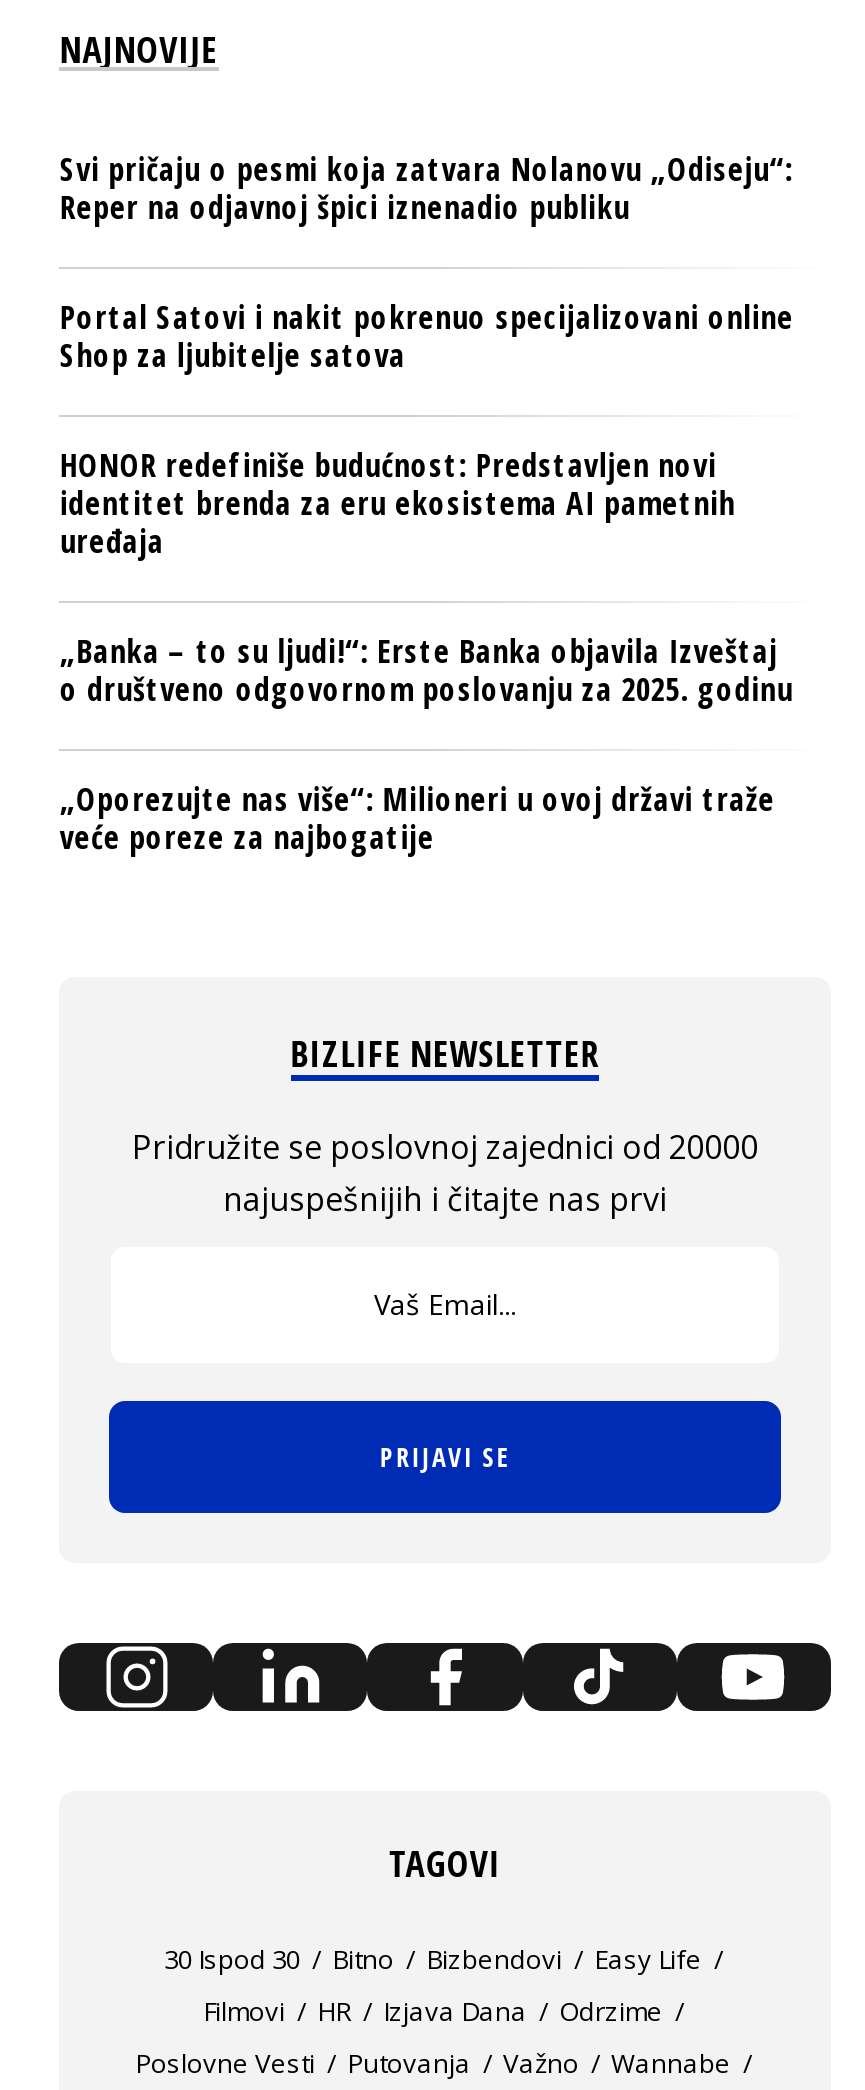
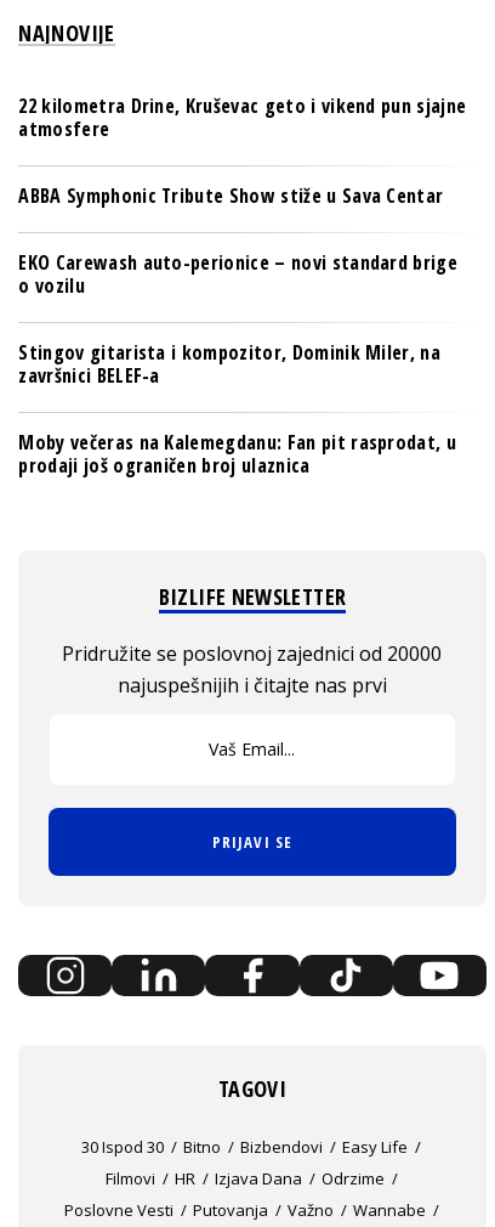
[60,146,793,228] Svi pričaju o pesmi koja zatvara Nolanovu „Odiseju“: | Reper na odjavnoj špici iznenadio publiku -> [19,92,466,142] 22 kilometra Drine, Kruševac geto i vikend pun sjajne | atmosfere
[60,294,794,376] Portal Satovi i nakit pokrenuo specijalizovani online | Shop za ljubitelje satova -> [19,182,443,208] ABBA Symphonic Tribute Show stiže u Sava Centar
[60,442,735,562] HONOR redefiniše budućnost: Predstavljen novi | identitet brenda za eru ekosistema AI pametnih | uređaja -> [19,249,457,298] EKO Carewash auto-perionice – novi standard brige | o vozilu
[60,628,793,710] „Banka – to su ljudi!“: Erste Banka objavila Izveštaj | o društveno odgovornom poslovanju za 2025. godinu -> [19,338,440,388] Stingov gitarista i kompozitor, Dominik Miler, na | završnici BELEF-a
[60,776,775,858] „Oporezujte nas više“: Milioneri u ovoj državi traže | veće poreze za najbogatije -> [19,428,456,478] Moby večeras na Kalemegdanu: Fan pit rasprodat, u | prodaji još ograničen broj ulaznica

